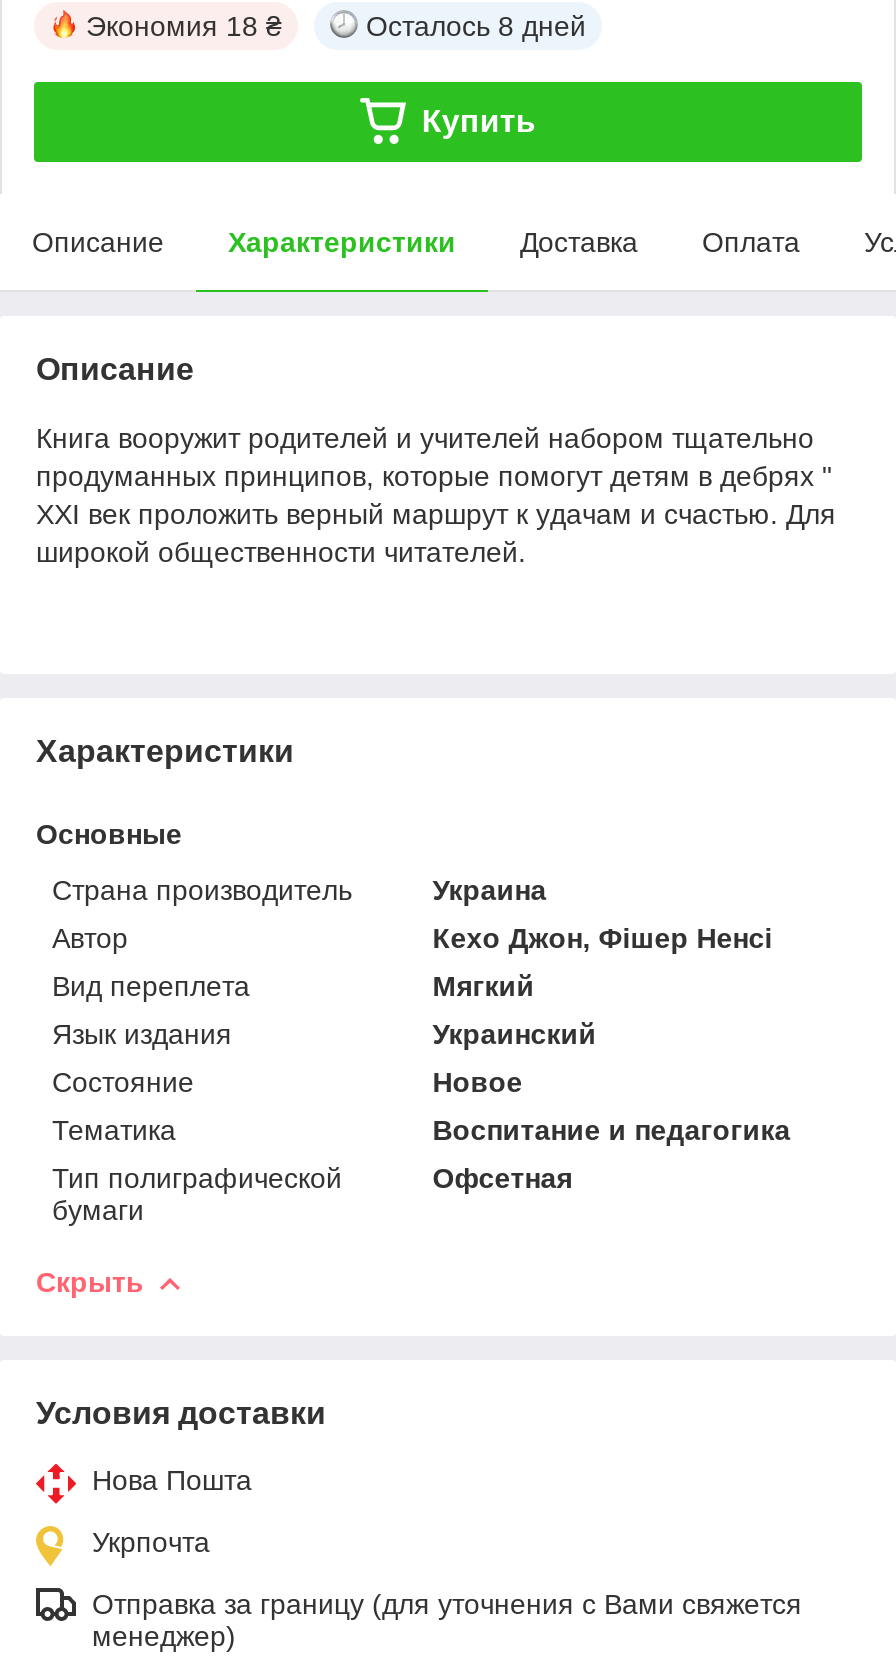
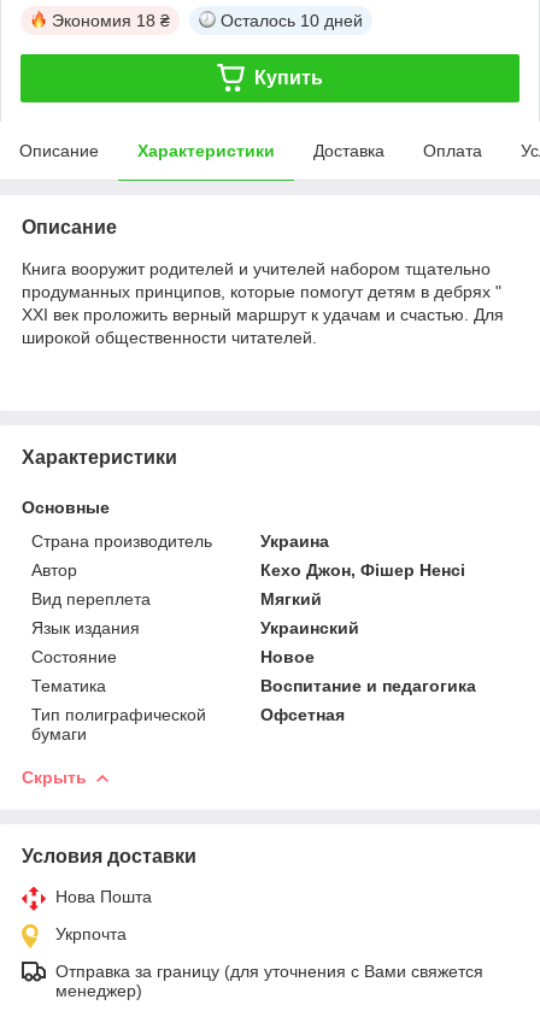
[366,10,586,42] Осталось 8 дней -> [221,11,363,30] Осталось 10 дней

